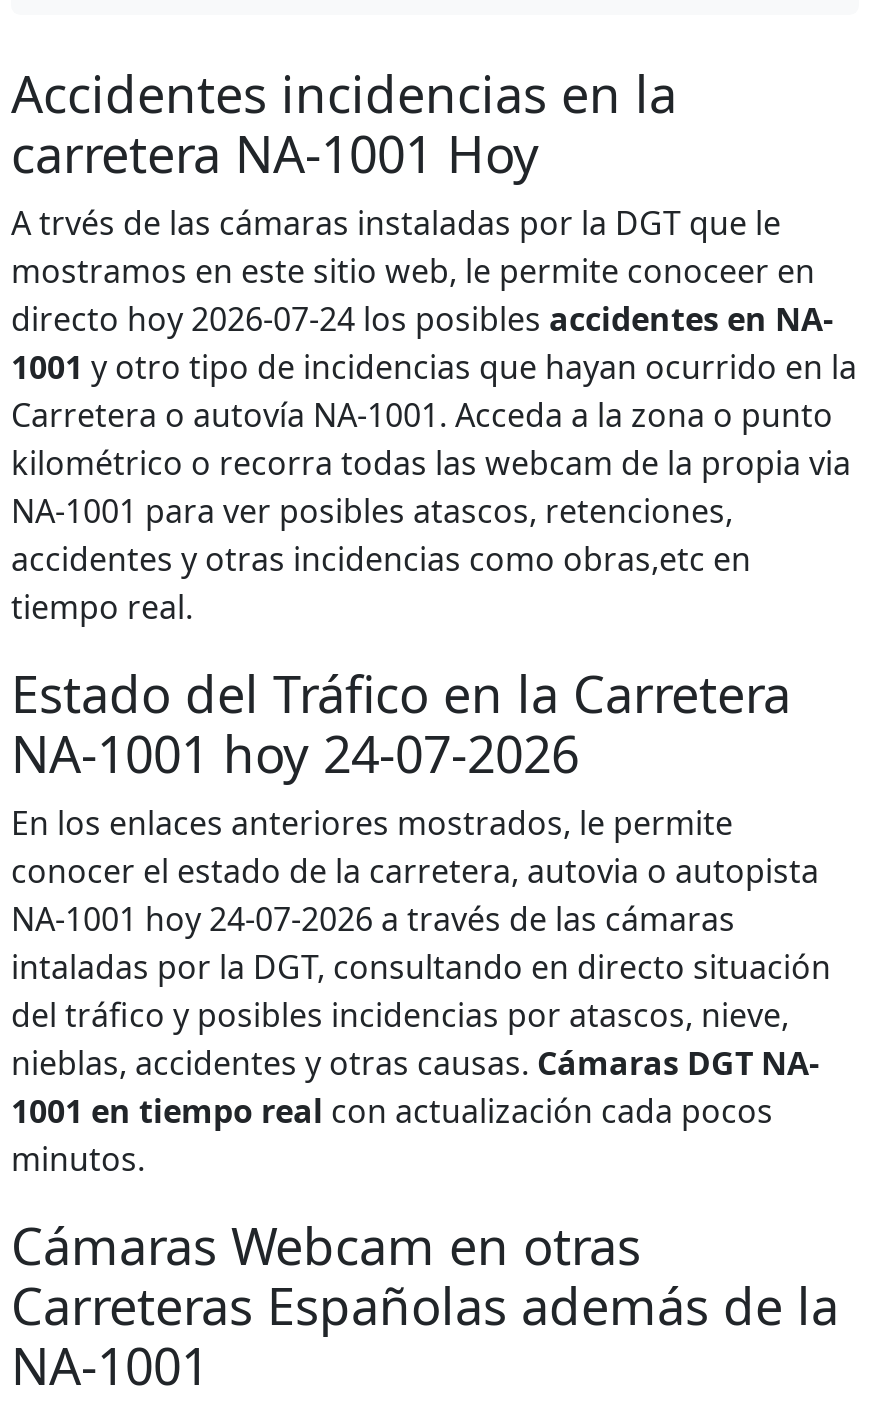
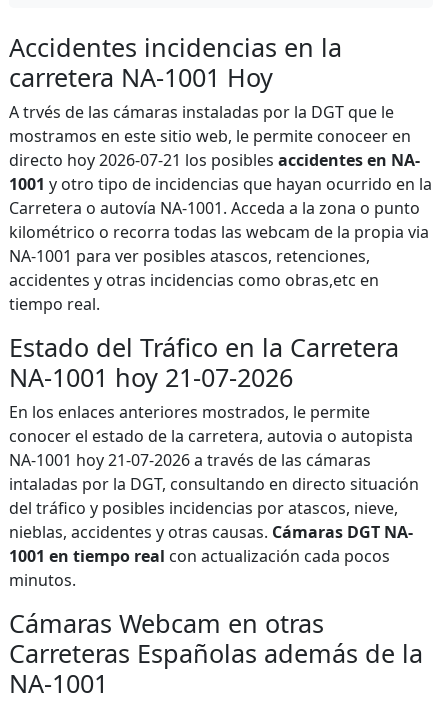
[11,297,833,341] directo hoy 2026-07-24 los posibles accidentes en NA- -> [9,149,420,171] directo hoy 2026-07-21 los posibles accidentes en NA-
[11,719,579,787] NA-1001 hoy 24-07-2026 -> [9,360,293,394] NA-1001 hoy 21-07-2026
[11,897,735,941] NA-1001 hoy 24-07-2026 a través de las cámaras -> [9,449,371,471] NA-1001 hoy 21-07-2026 a través de las cámaras

